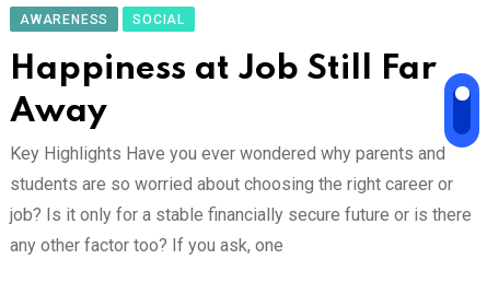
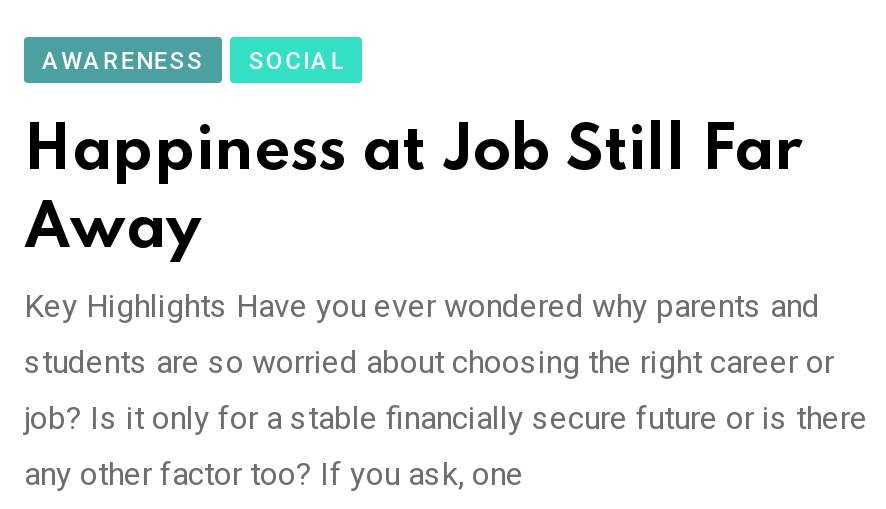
[443,72,480,149] [image] -> none

